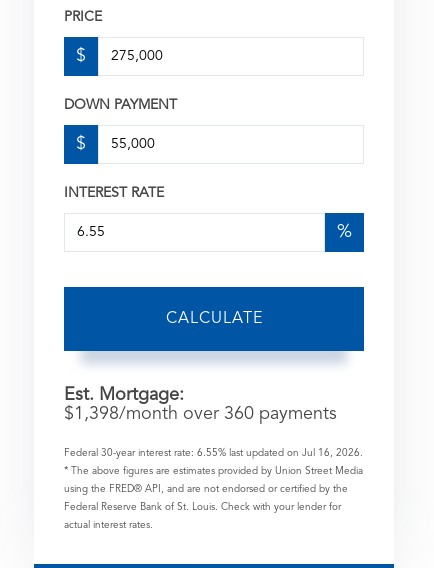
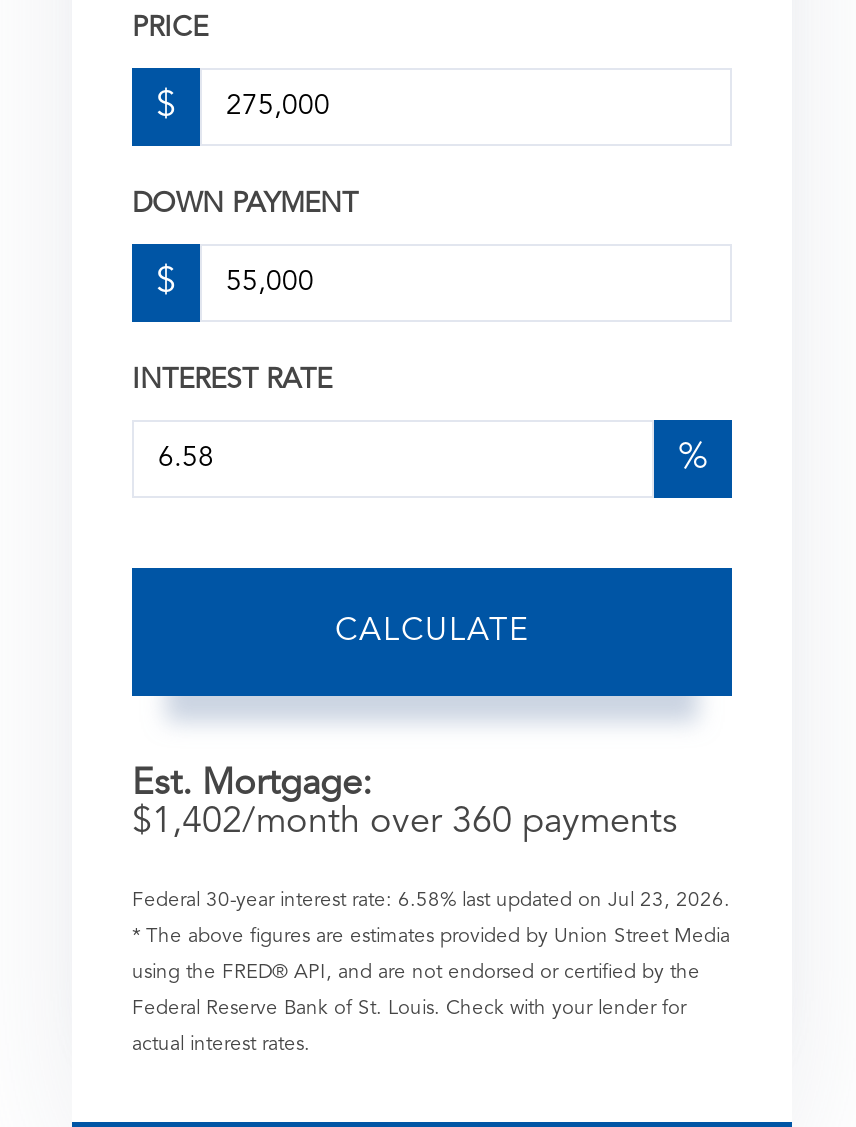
[64,405,337,423] $1,398/month over 360 payments -> [132,804,678,840] $1,402/month over 360 payments
[64,448,363,458] Federal 30-year interest rate: 6.55% last updated on Jul 16, 2026. -> [132,890,730,910] Federal 30-year interest rate: 6.58% last updated on Jul 23, 2026.

